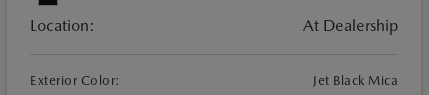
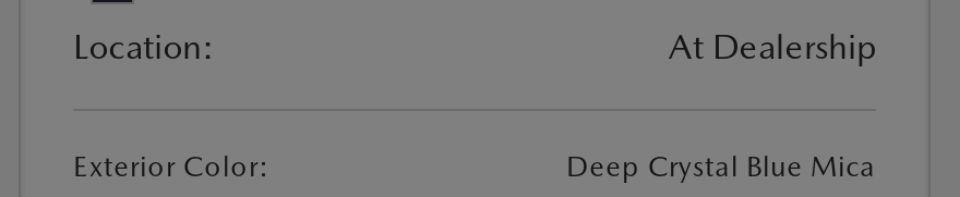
[313,73,398,88] Jet Black Mica -> [566,151,876,184] Deep Crystal Blue Mica

